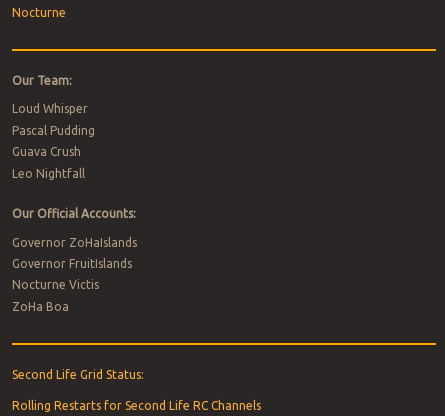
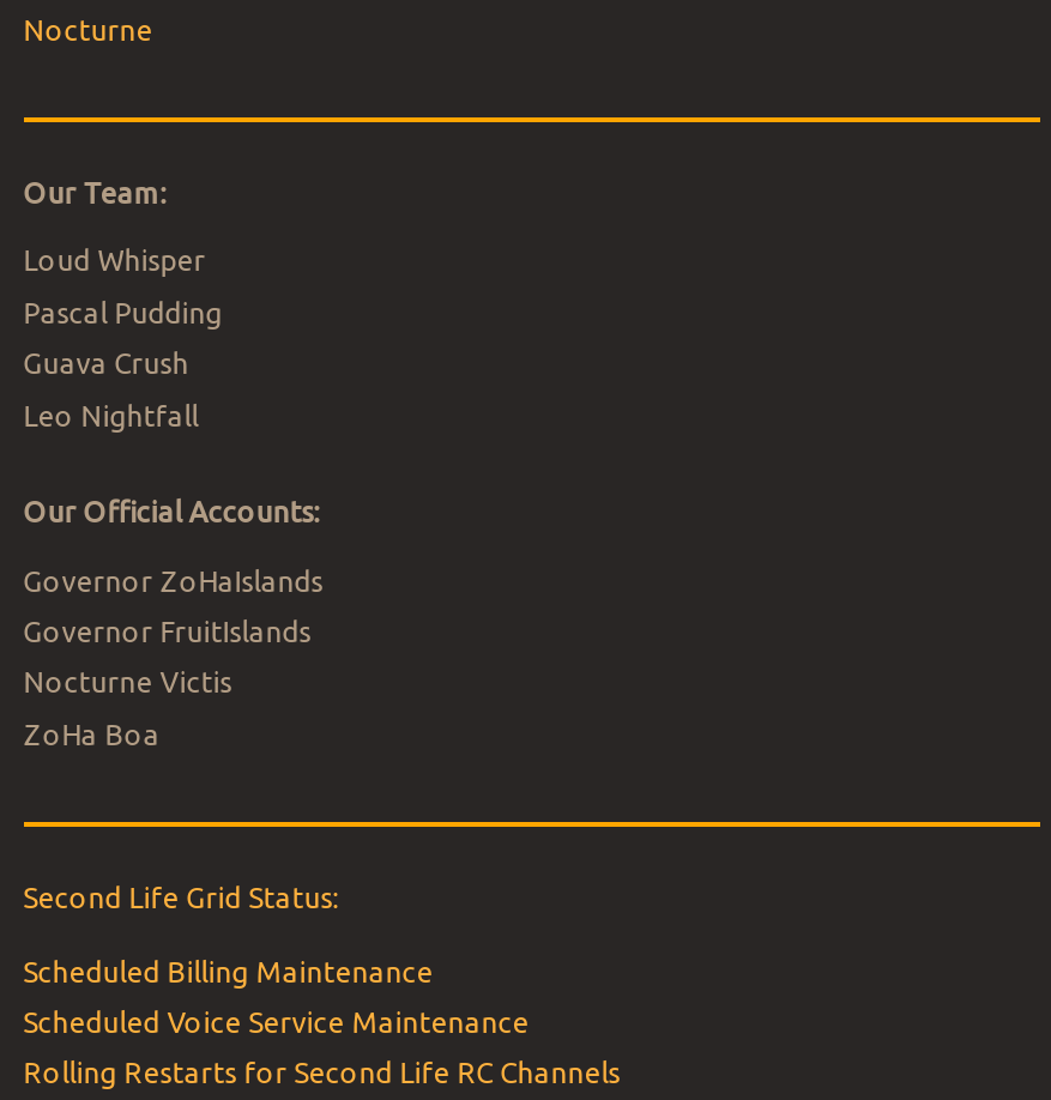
none -> [23,955,529,1037] Scheduled Billing Maintenance | Scheduled Voice Service Maintenance

